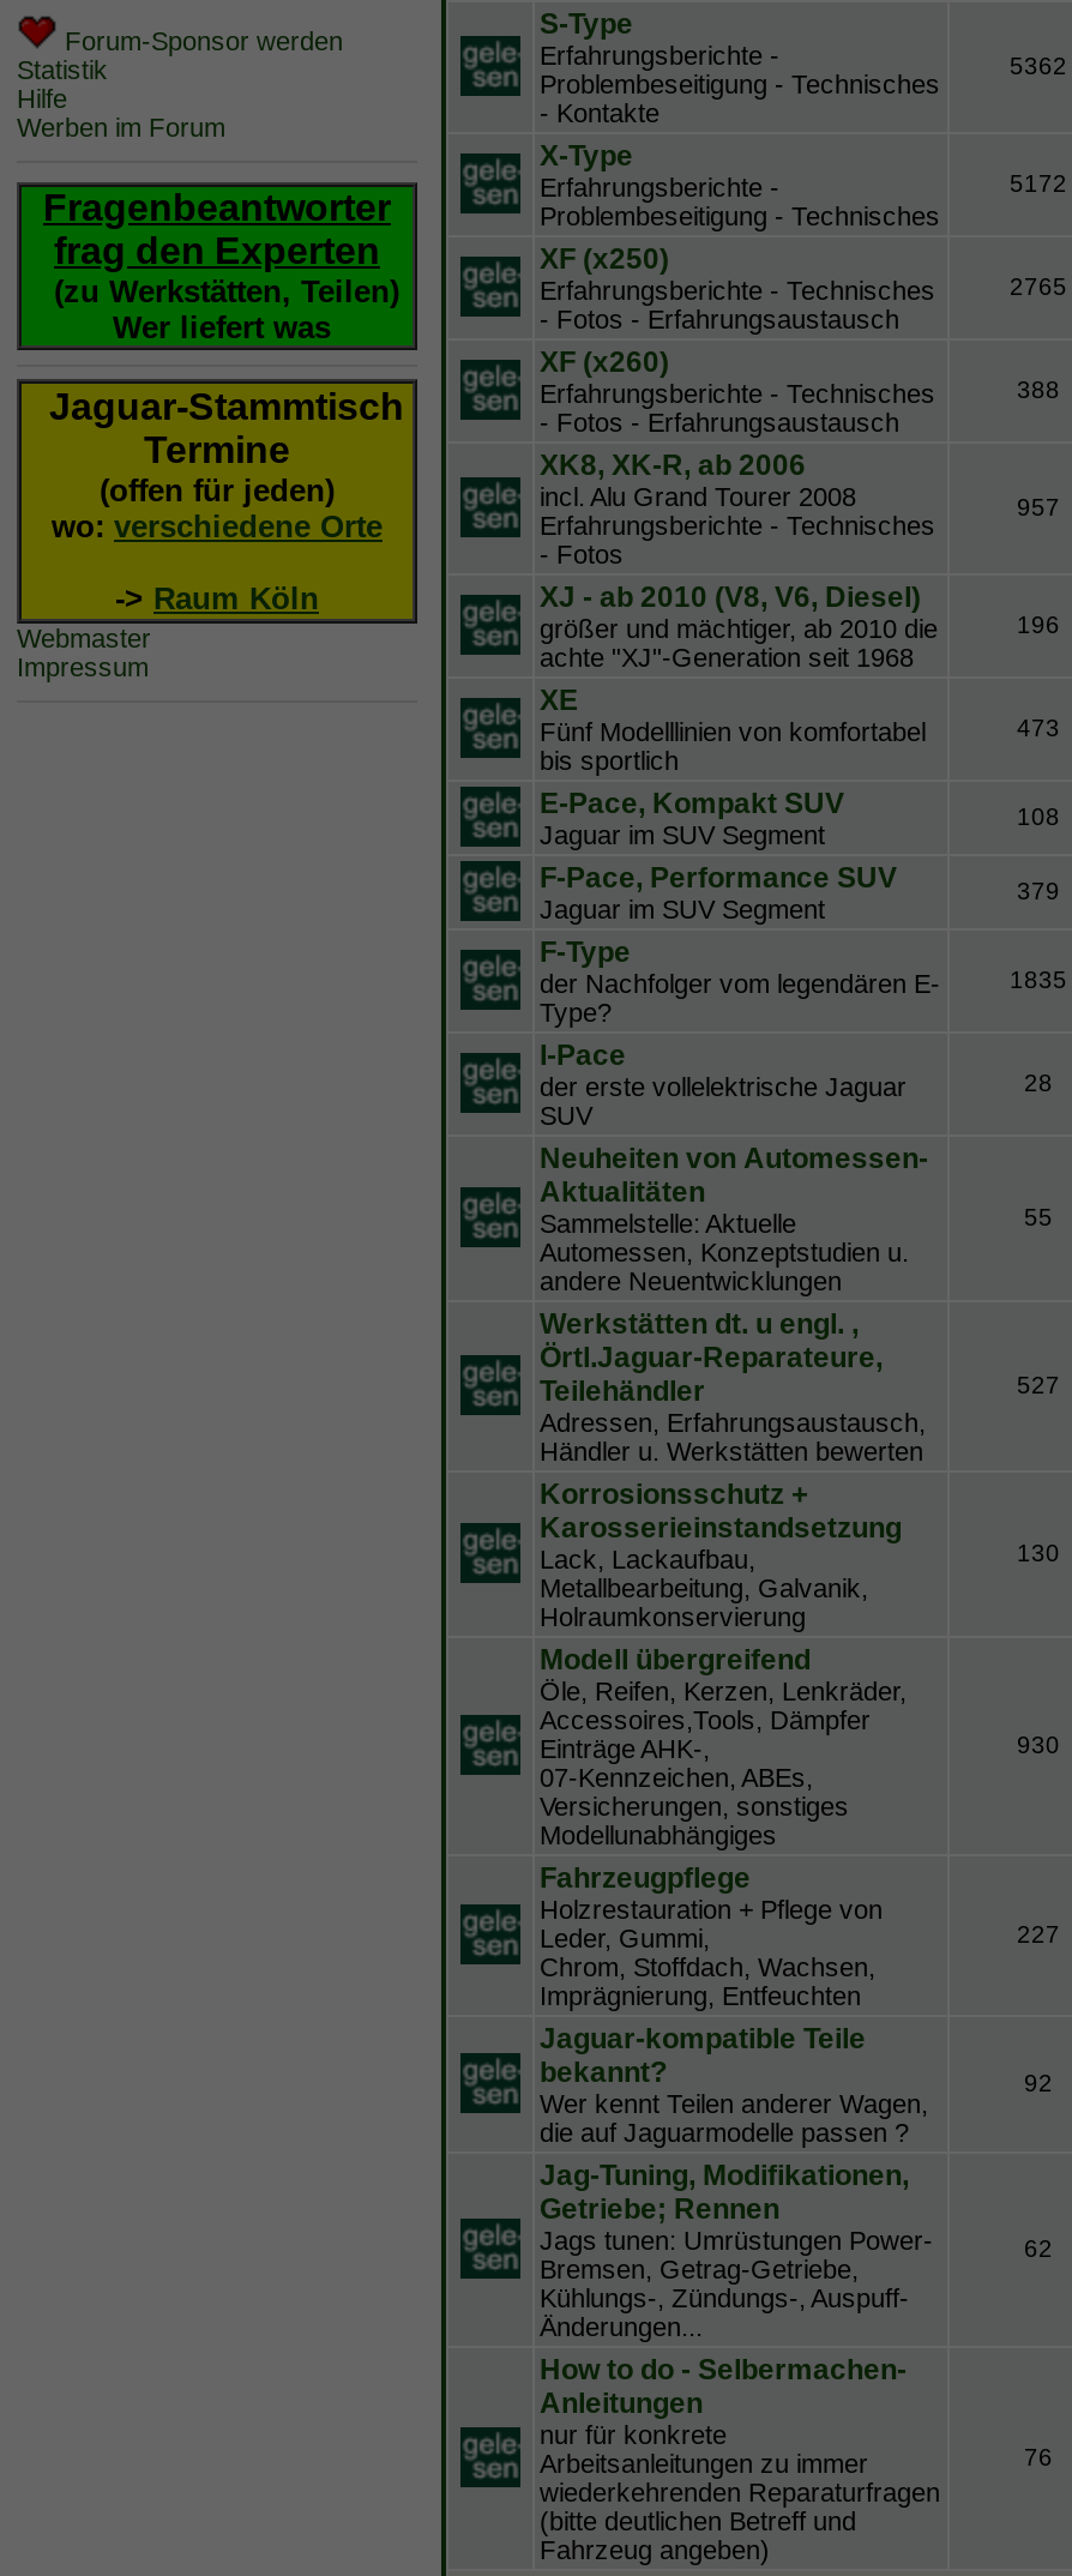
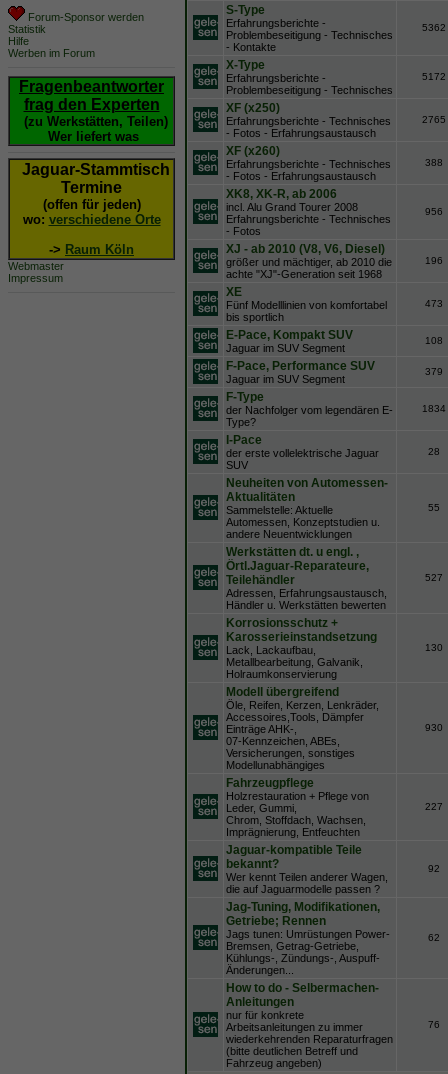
[1017,494,1060,520] 957 -> [425,206,443,217] 956
[1010,967,1067,993] 1835 -> [422,403,446,414] 1834

